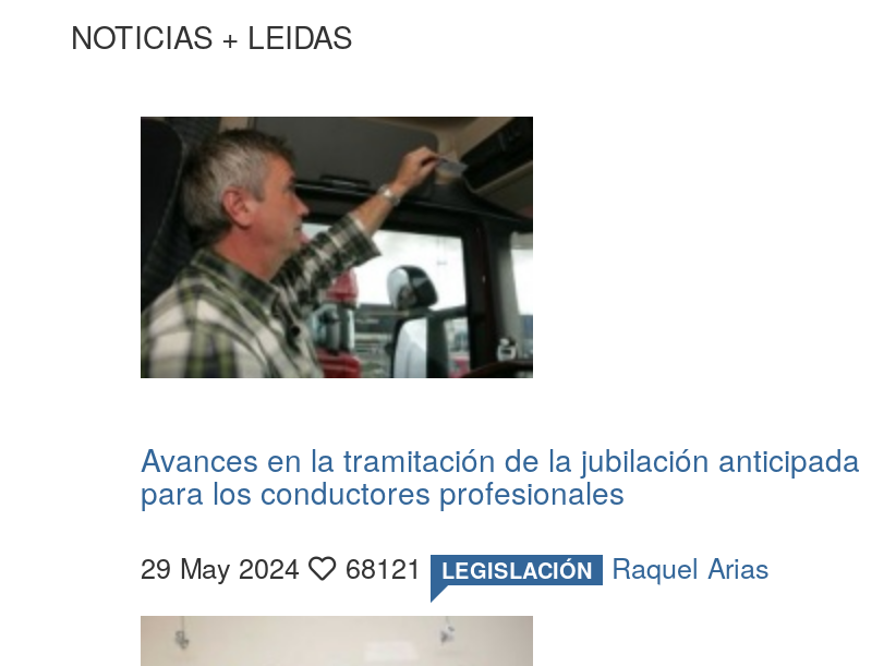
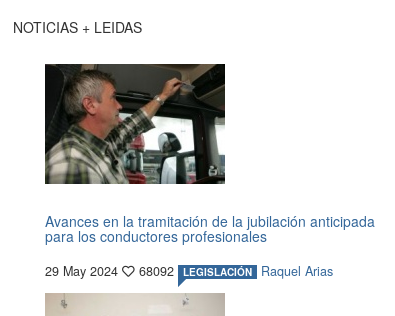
[141,548,768,587] 29 May 2024 68121 LEGISLACIÓN Raquel Arias -> [45,262,333,280] 29 May 2024 68092 LEGISLACIÓN Raquel Arias

